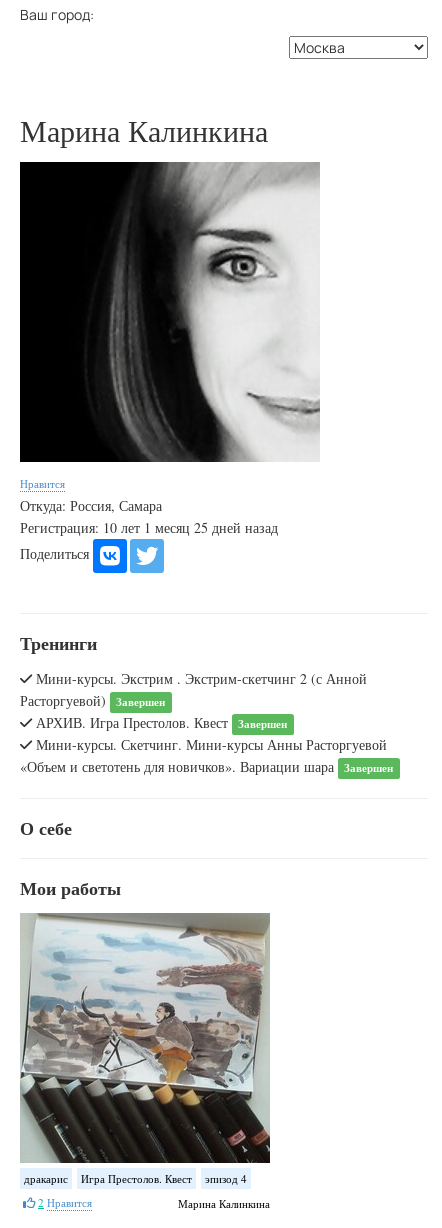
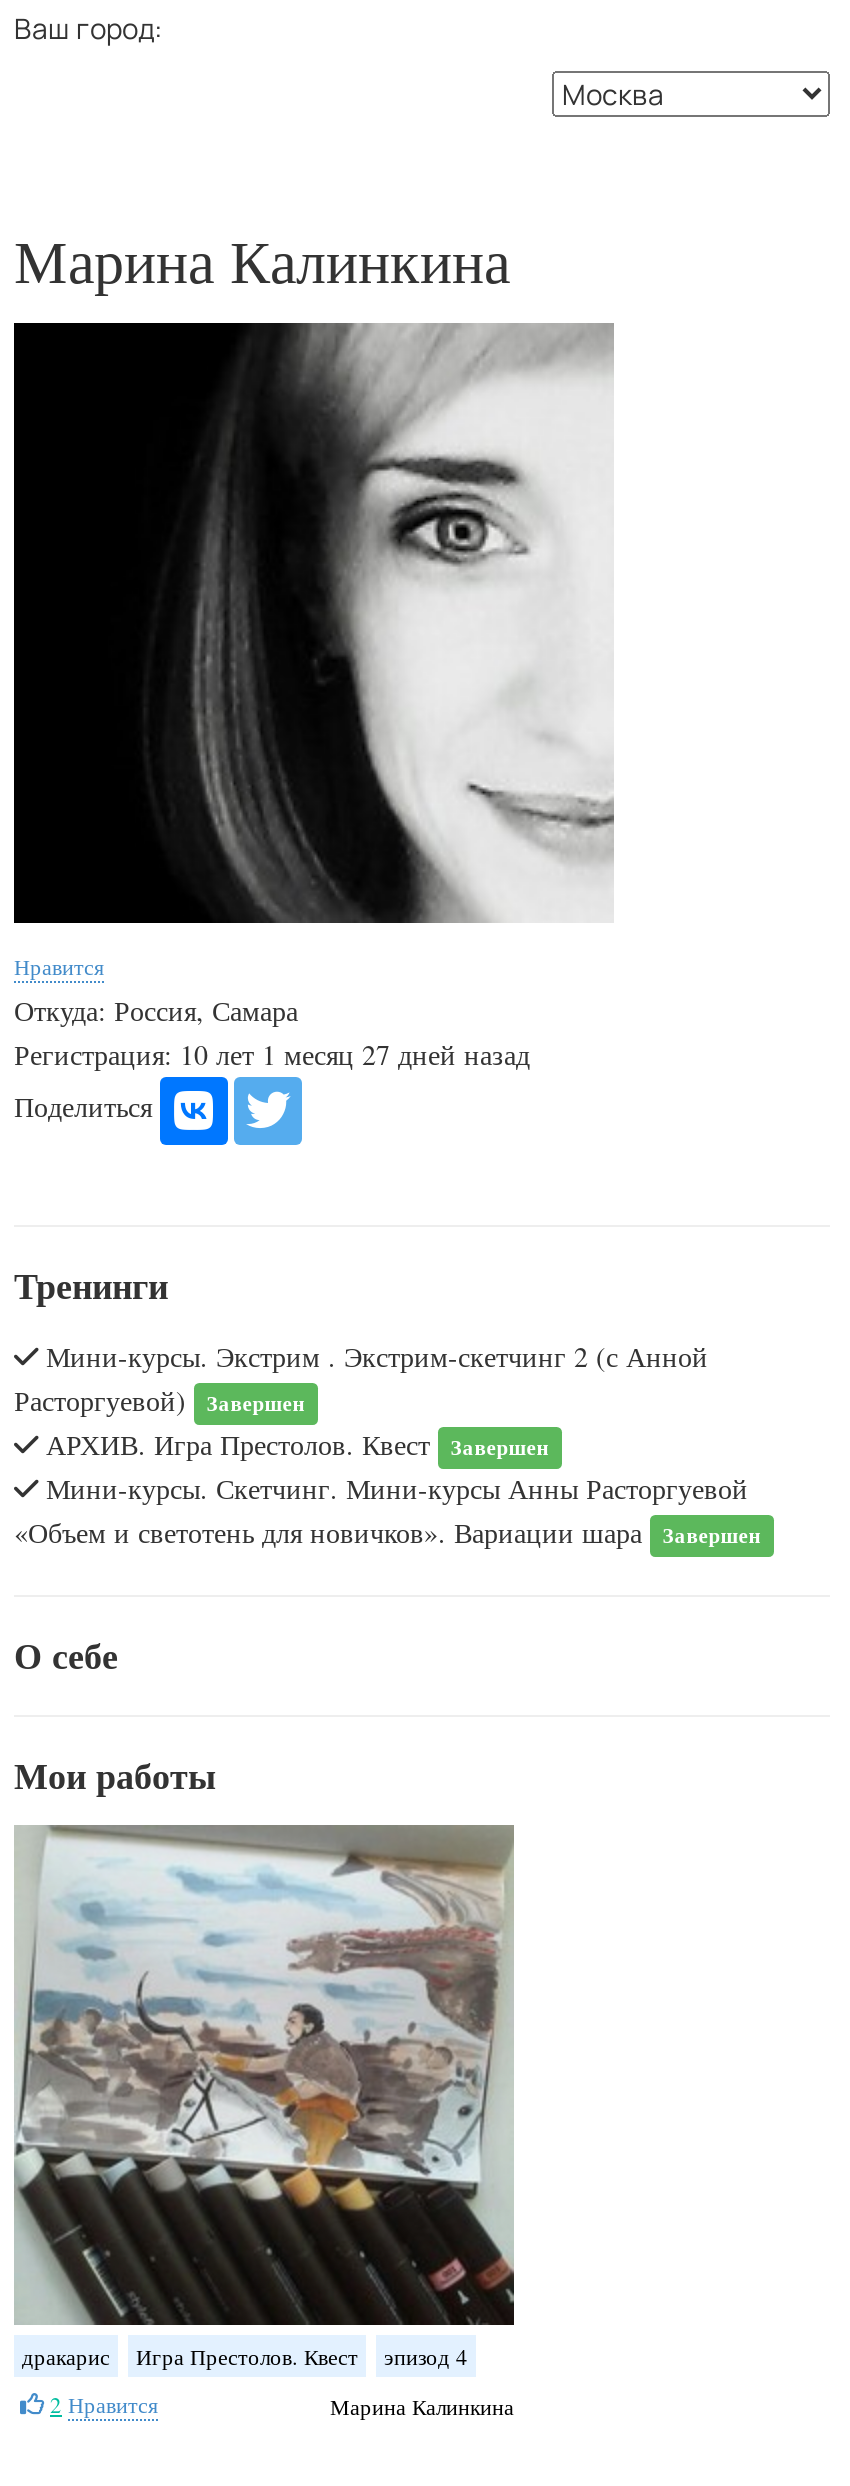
[20,518,278,537] Регистрация: 10 лет 1 месяц 25 дней назад -> [14,1035,530,1073] Регистрация: 10 лет 1 месяц 27 дней назад

